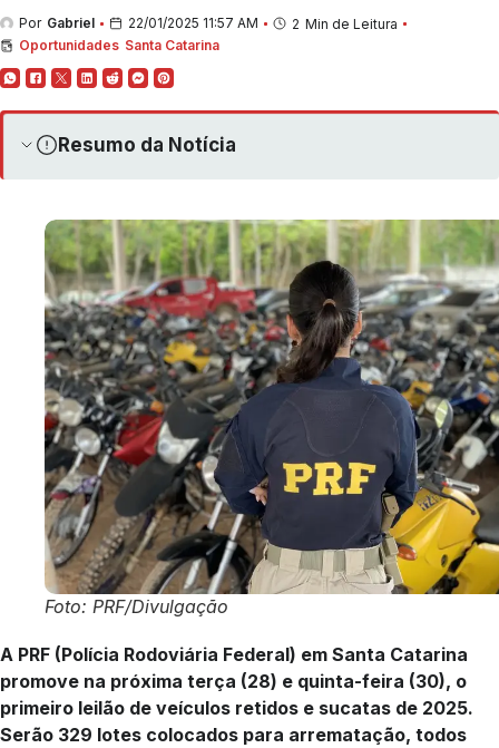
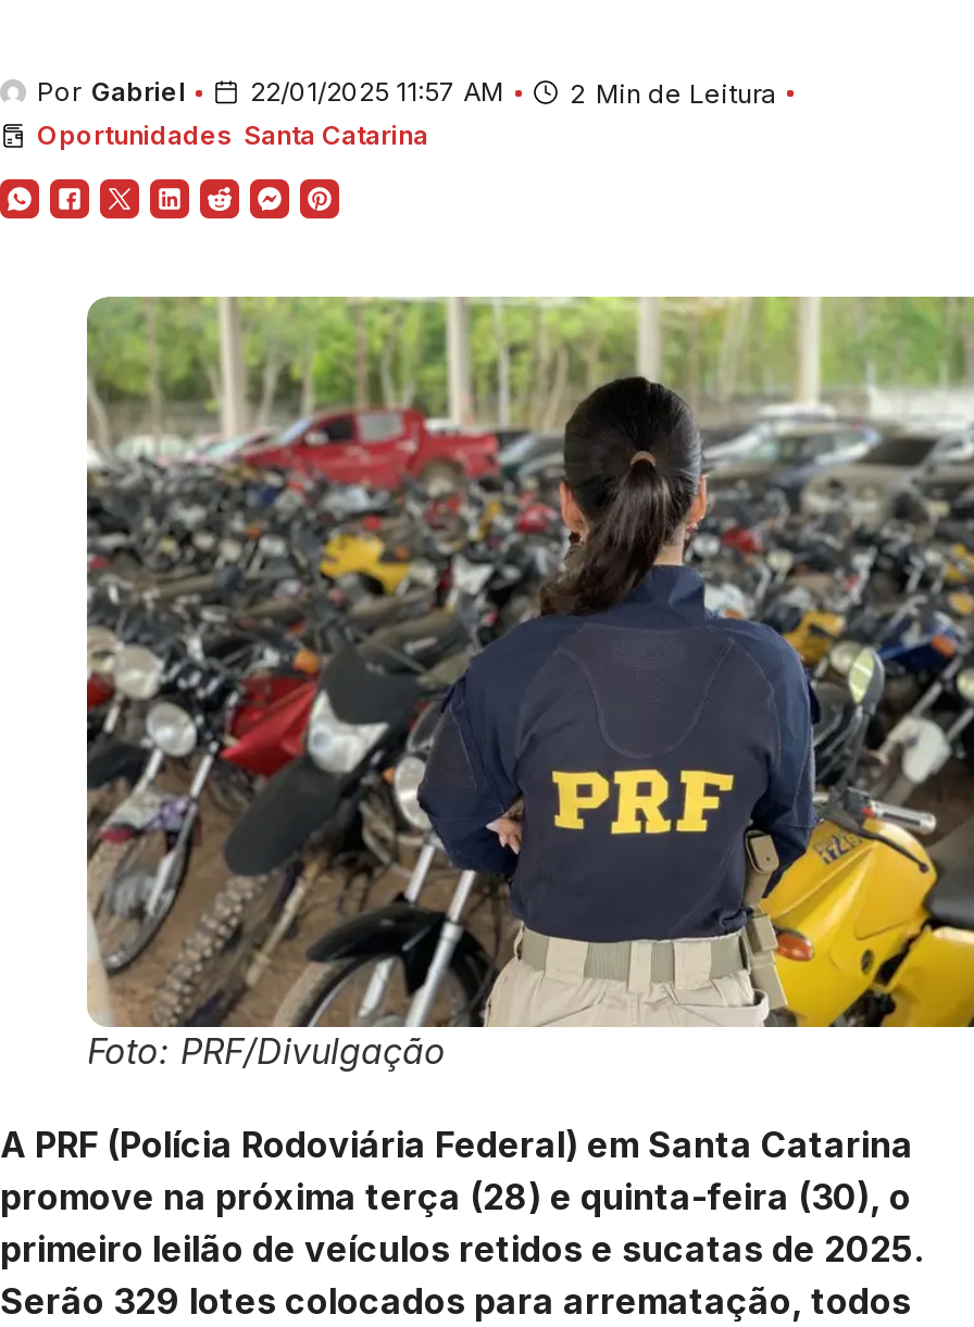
[58,134,236,156] Resumo da Notícia -> none

